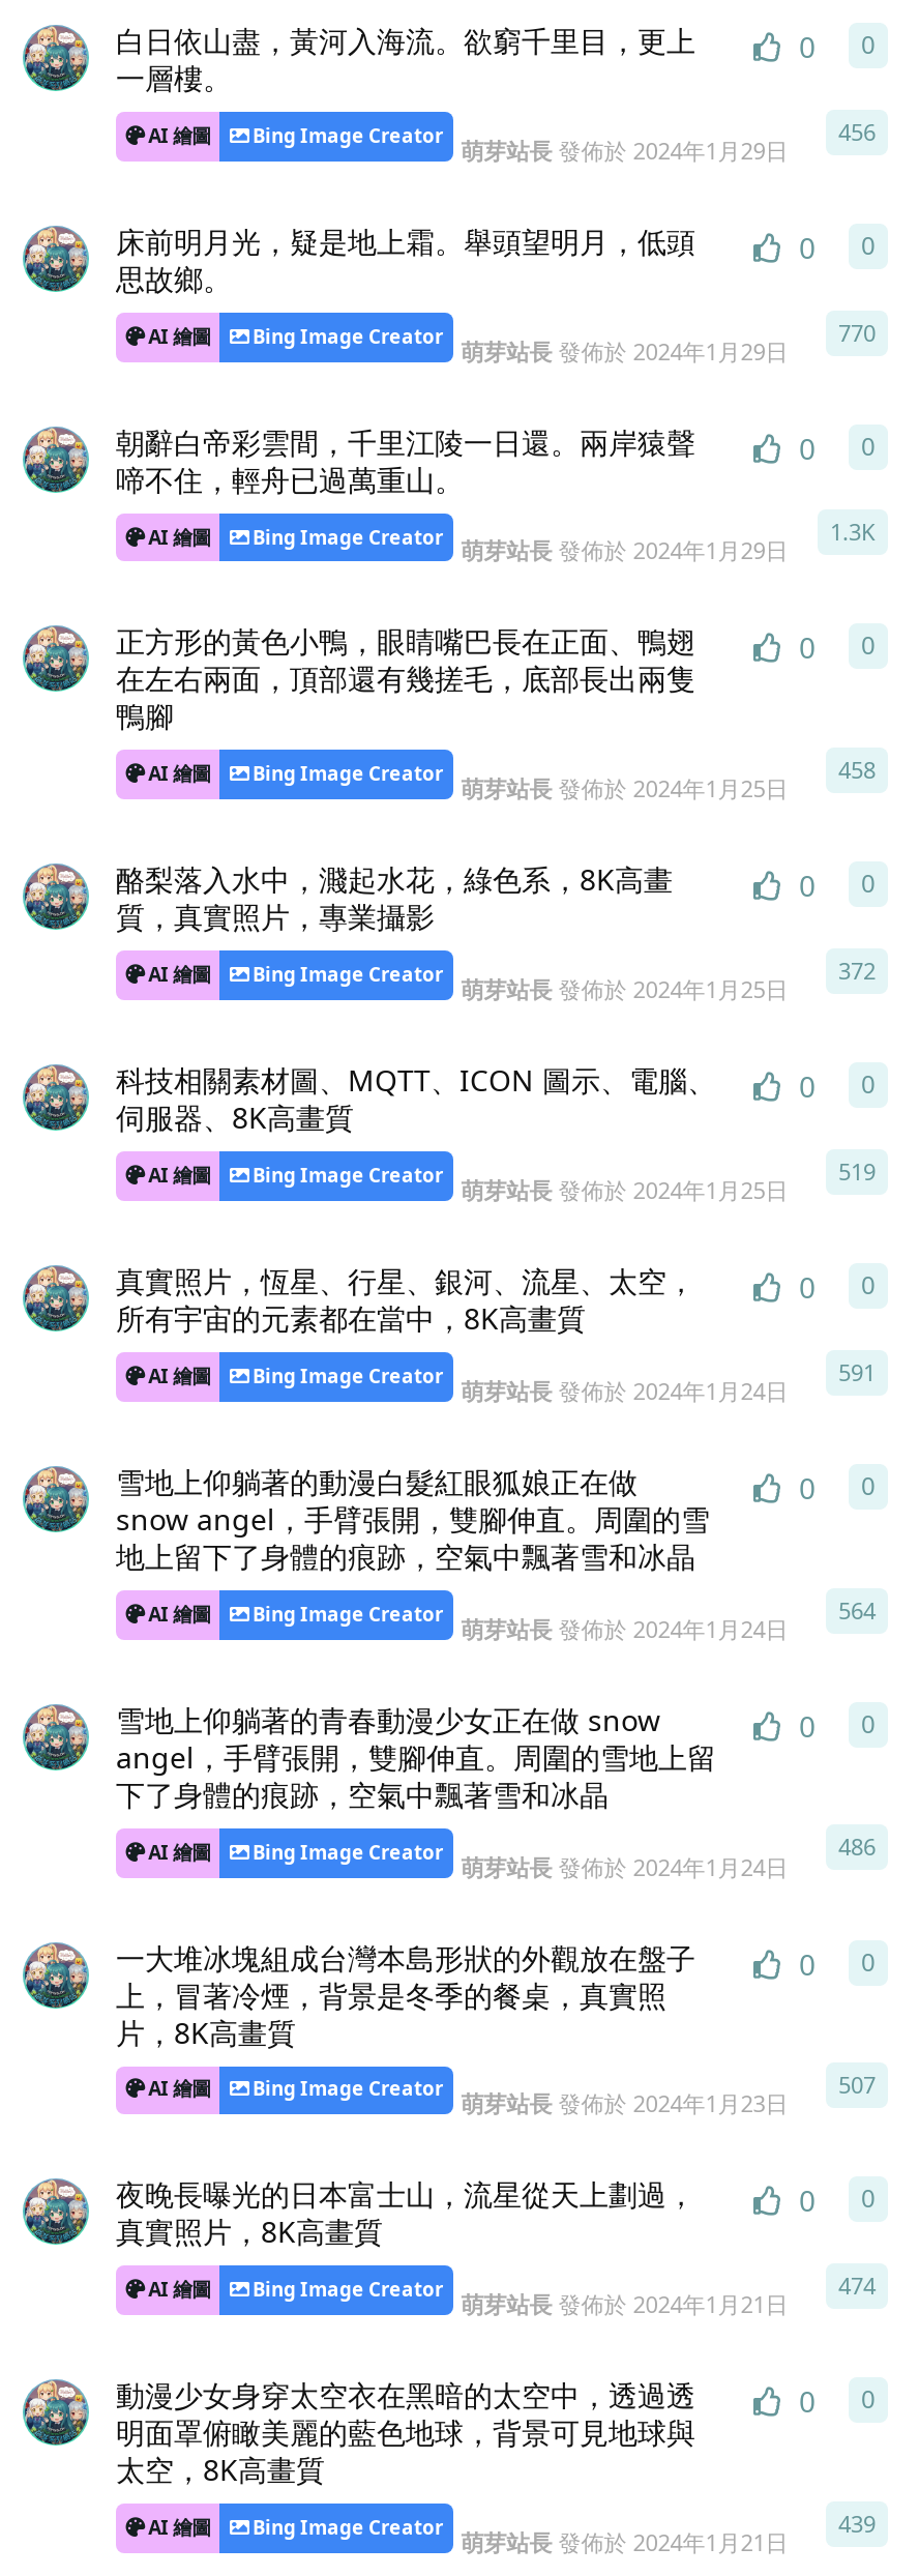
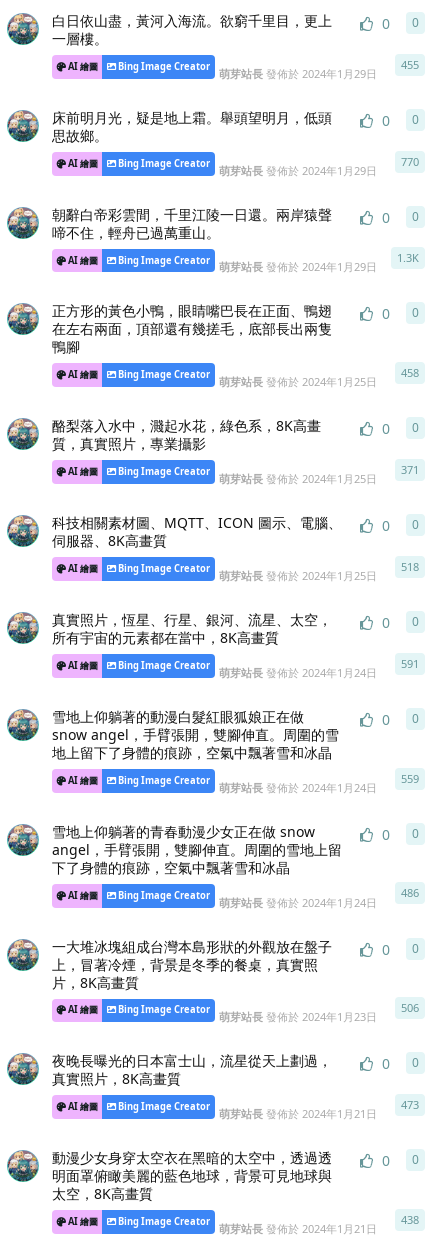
[838,115,876,146] 456 -> [401,57,419,72] 455
[838,955,876,986] 372 -> [401,462,419,477] 371
[838,1155,876,1186] 519 -> [401,559,419,574] 518
[838,1594,876,1625] 564 -> [401,771,419,786] 559
[838,2069,876,2100] 507 -> [401,1000,419,1015] 506
[838,2270,876,2301] 474 -> [401,1097,419,1112] 473
[838,2507,876,2539] 439 -> [401,1212,419,1227] 438

